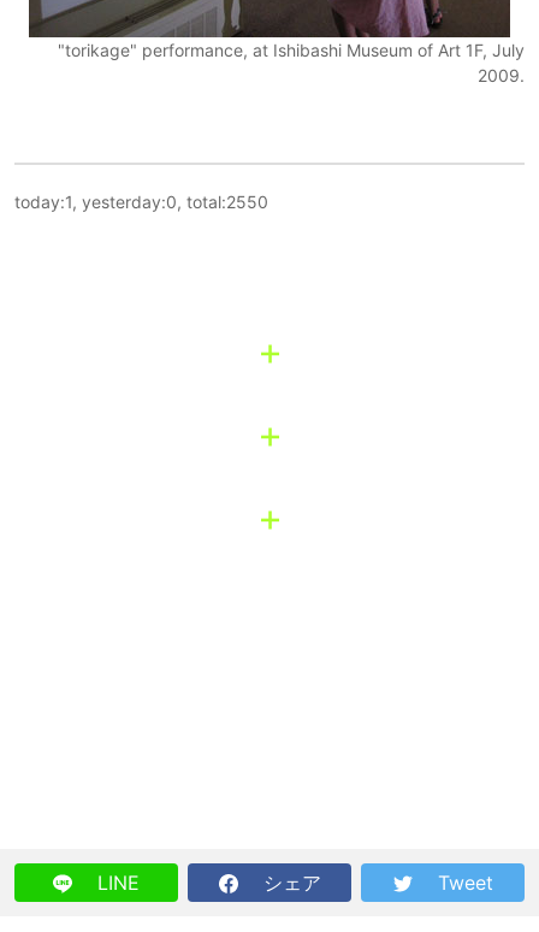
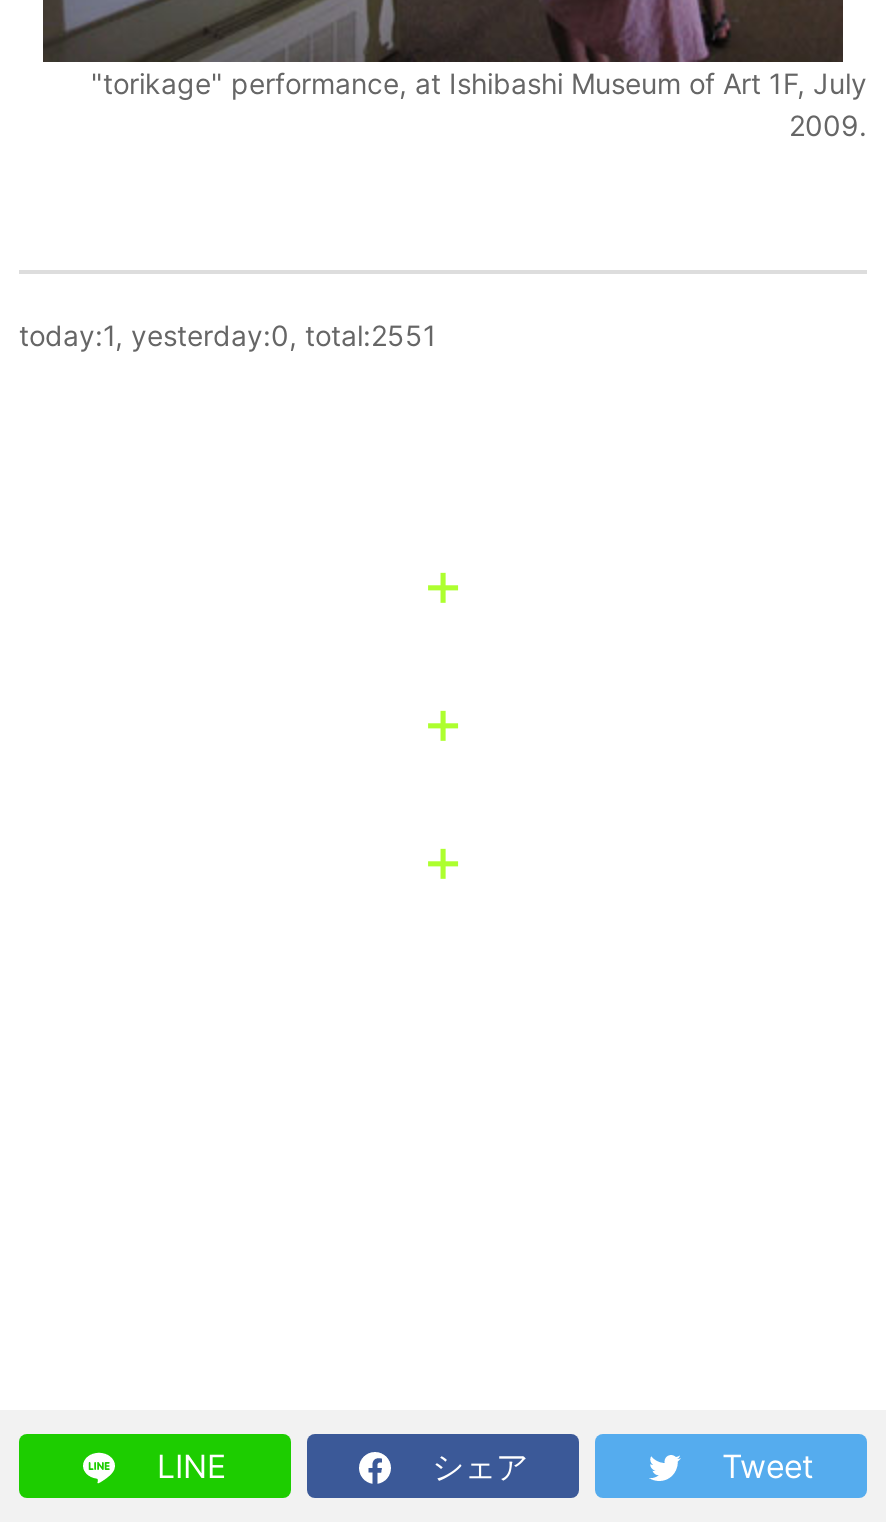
[14,191,268,212] today:1, yesterday:0, total:2550 -> [19,318,437,352] today:1, yesterday:0, total:2551

